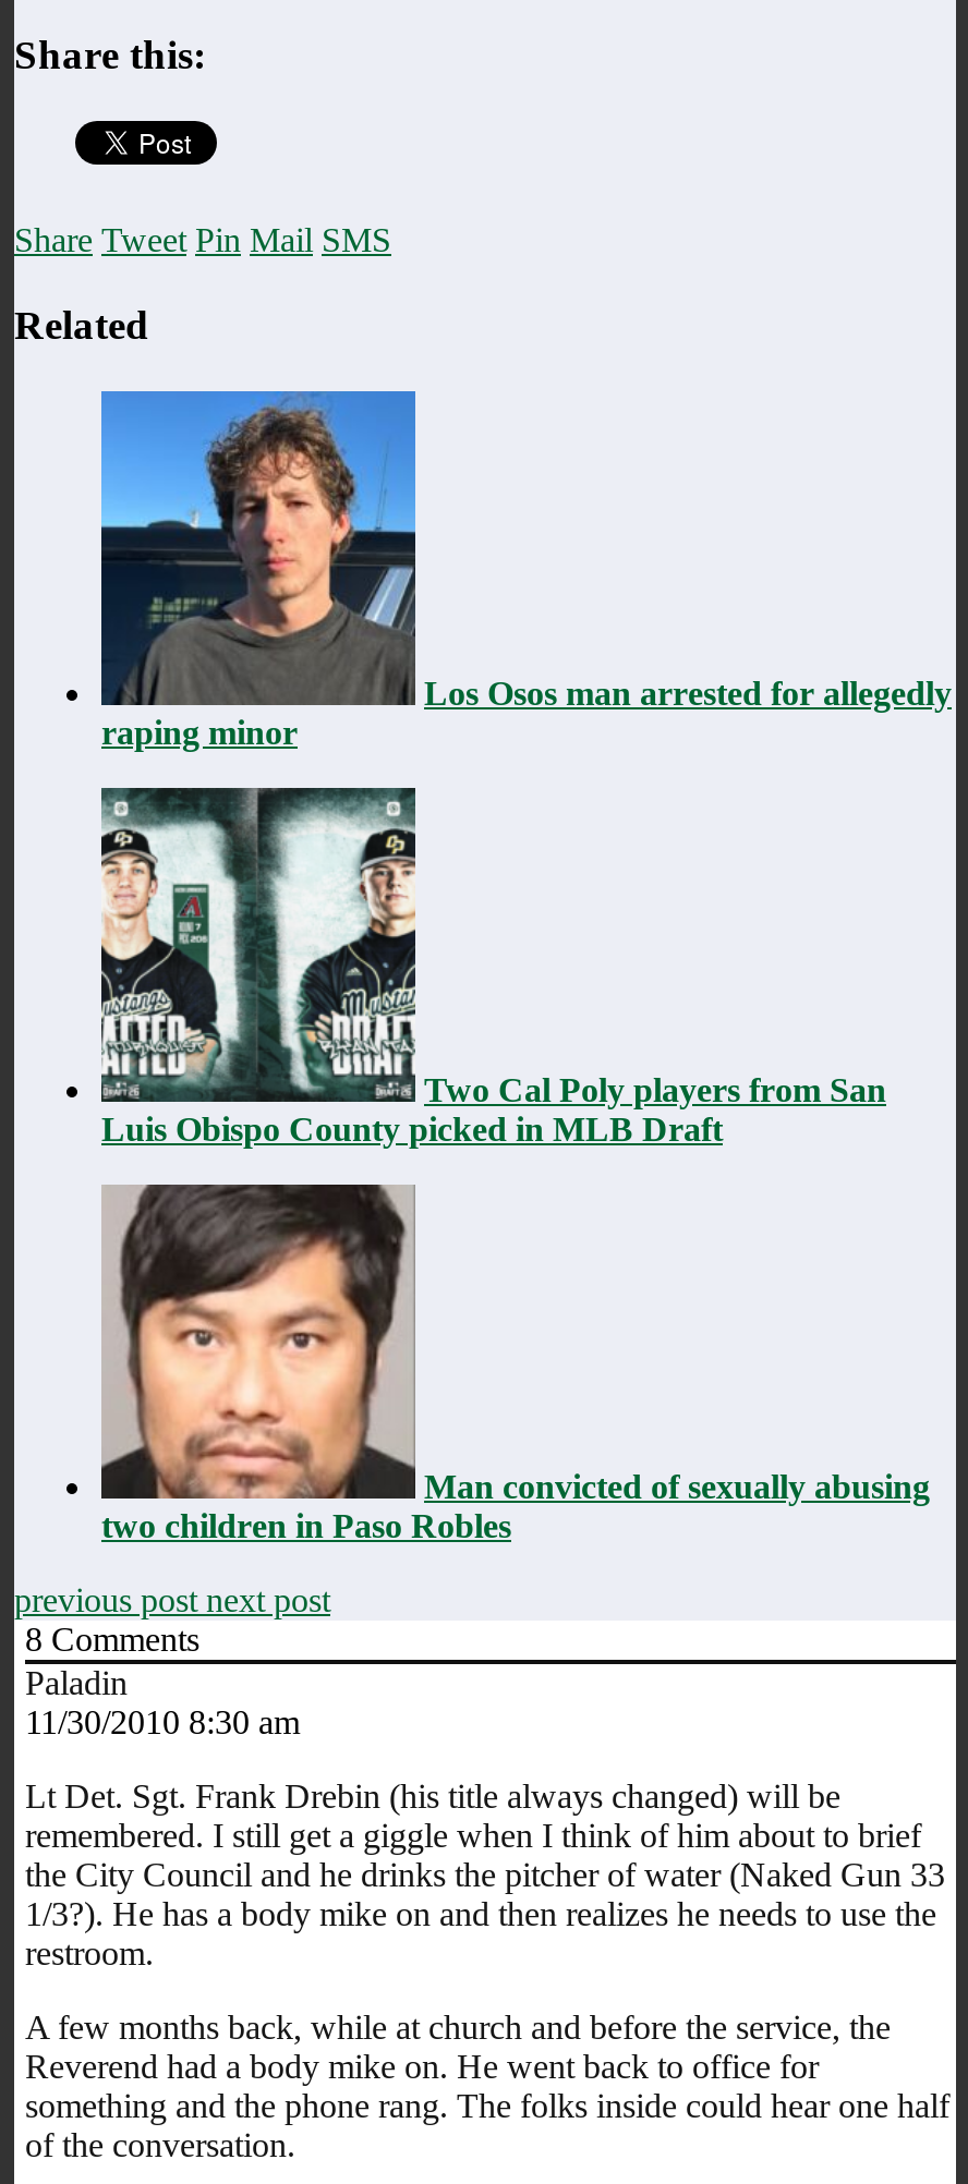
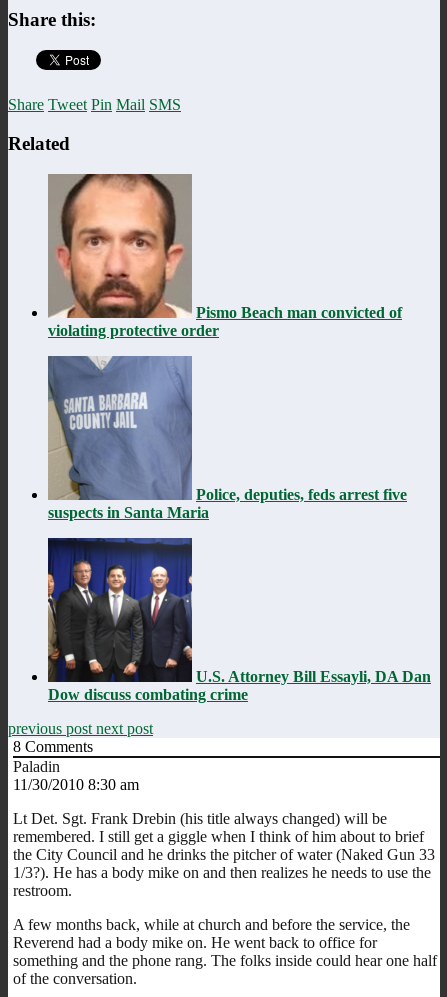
[99,389,952,750] [image] | Los Osos man arrested for allegedly | raping minor -> [47,173,402,339] [image] | Pismo Beach man convicted of | violating protective order
[101,786,886,1147] [image] | Two Cal Poly players from San | Luis Obispo County picked in MLB Draft -> [47,355,407,521] [image] | Police, deputies, feds arrest five | suspects in Santa Maria
[101,1182,930,1543] [image] | Man convicted of sexually abusing | two children in Paso Robles -> [47,537,431,703] [image] | U.S. Attorney Bill Essayli, DA Dan | Dow discuss combating crime

